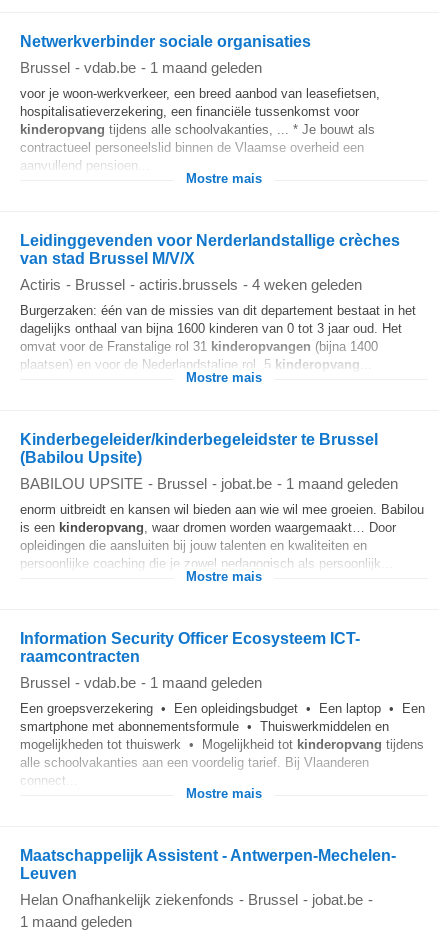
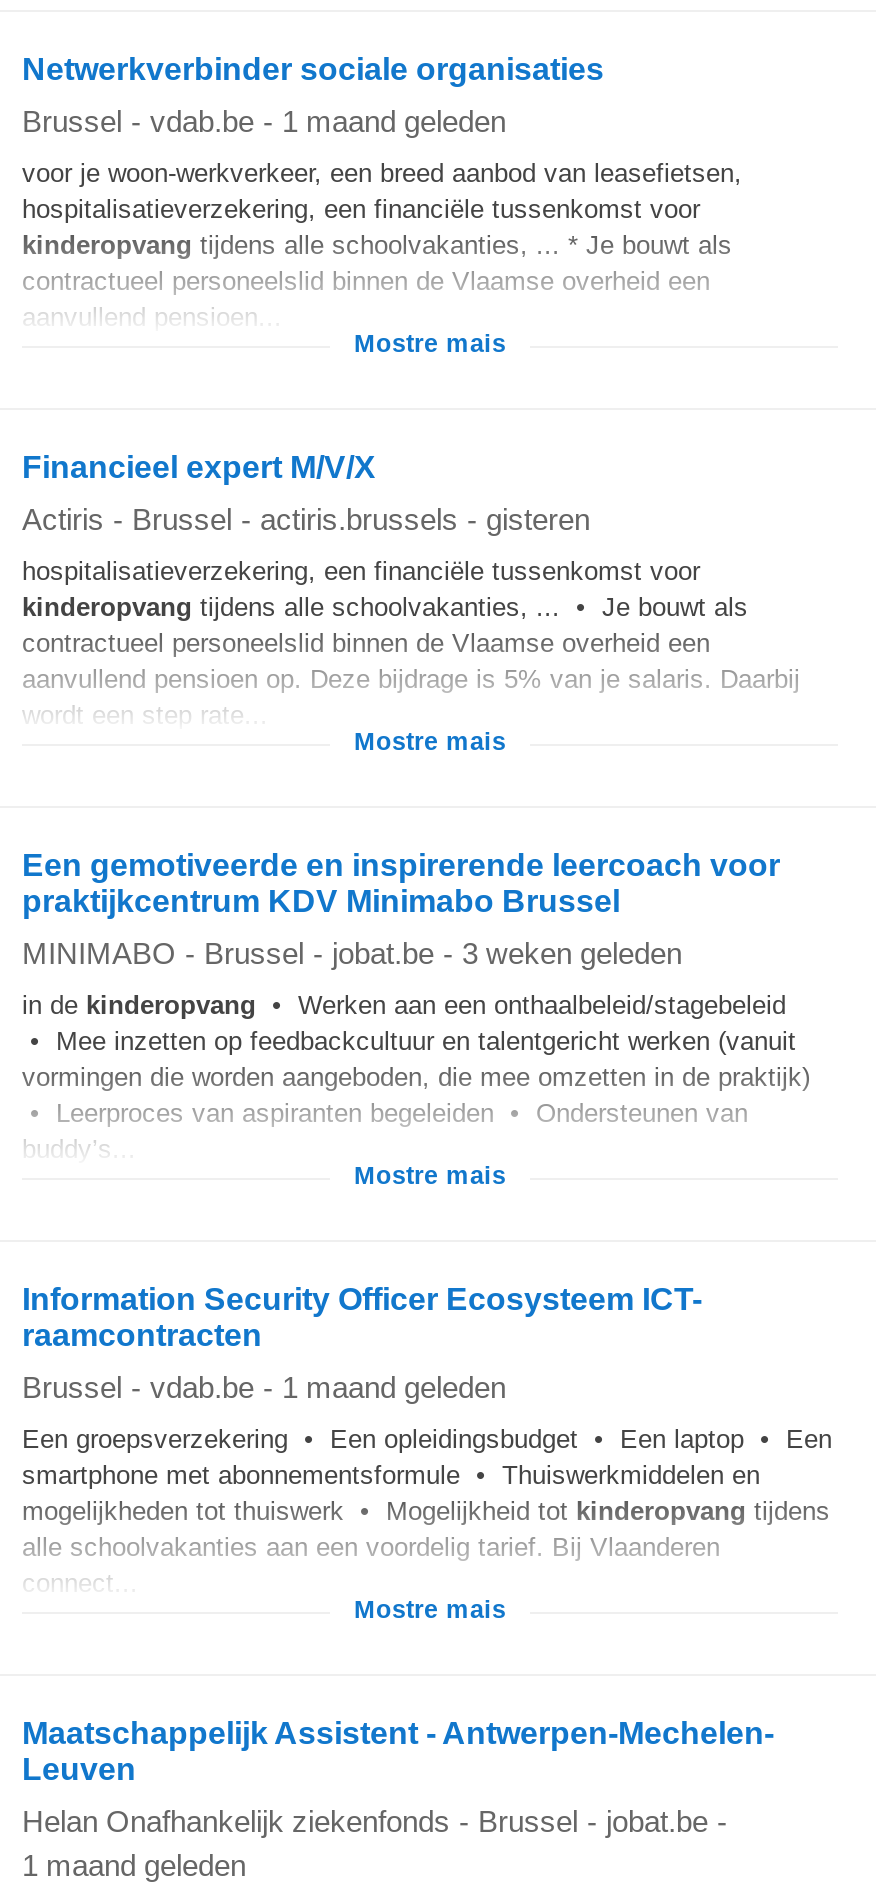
[20,232,400,267] Leidinggevenden voor Nerderlandstallige crèches | van stad Brussel M/V/X -> [22,450,376,484] Financieel expert M/V/X
[20,276,362,293] Actiris - Brussel - actiris.brussels - 4 weken geleden -> [22,502,590,536] Actiris - Brussel - actiris.brussels - gisteren
[20,303,416,372] Burgerzaken: één van de missies van dit departement bestaat in het | dagelijks onthaal van bijna 1600 kinderen van 0 tot 3 jaar oud. Het | omvat voor de Franstalige rol 31 kinderopvangen (bijna 1400 | plaatsen) en voor de Nederlandstalige rol, 5 kinderopvang... -> [22,556,800,730] hospitalisatieverzekering, een financiële tussenkomst voor | kinderopvang tijdens alle schoolvakanties, ... • Je bouwt als | contractueel personeelslid binnen de Vlaamse overheid een | aanvullend pensioen op. Deze bijdrage is 5% van je salaris. Daarbij | wordt een step rate...
[20,431,378,466] Kinderbegeleider/kinderbegeleidster te Brussel | (Babilou Upsite) -> [22,848,780,918] Een gemotiveerde en inspirerende leercoach voor | praktijkcentrum KDV Minimabo Brussel
[20,475,398,492] BABILOU UPSITE - Brussel - jobat.be - 1 maand geleden -> [22,936,682,970] MINIMABO - Brussel - jobat.be - 3 weken geleden
[20,502,424,571] enorm uitbreidt en kansen wil bieden aan wie wil mee groeien. Babilou | is een kinderopvang, waar dromen worden waargemaakt… Door | opleidingen die aansluiten bij jouw talenten en kwaliteiten en | persoonlijke coaching die je zowel pedagogisch als persoonlijk... -> [22,990,810,1164] in de kinderopvang • Werken aan een onthaalbeleid/stagebeleid | • Mee inzetten op feedbackcultuur en talentgericht werken (vanuit | vormingen die worden aangeboden, die mee omzetten in de praktijk) | • Leerproces van aspiranten begeleiden • Ondersteunen van | buddy’s...

